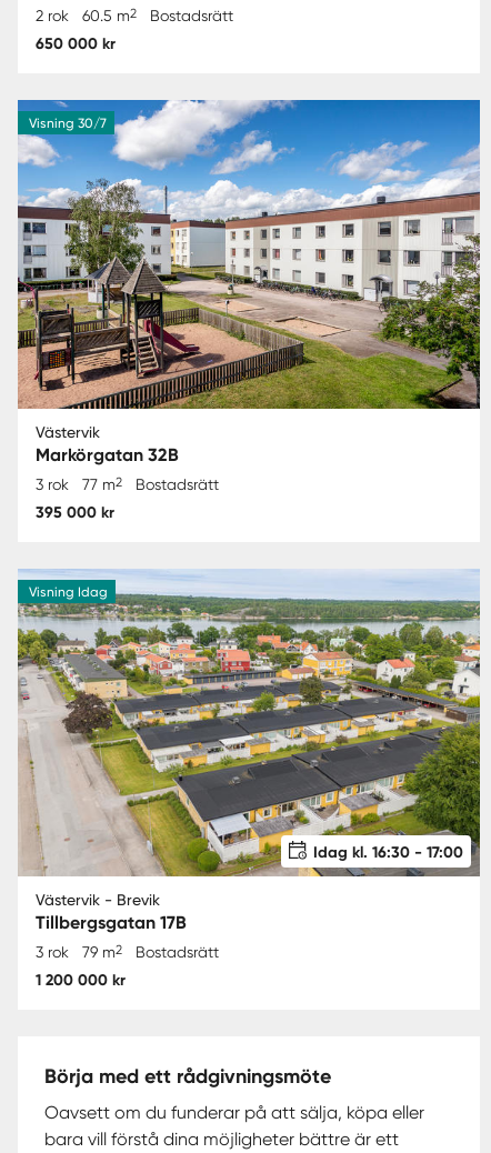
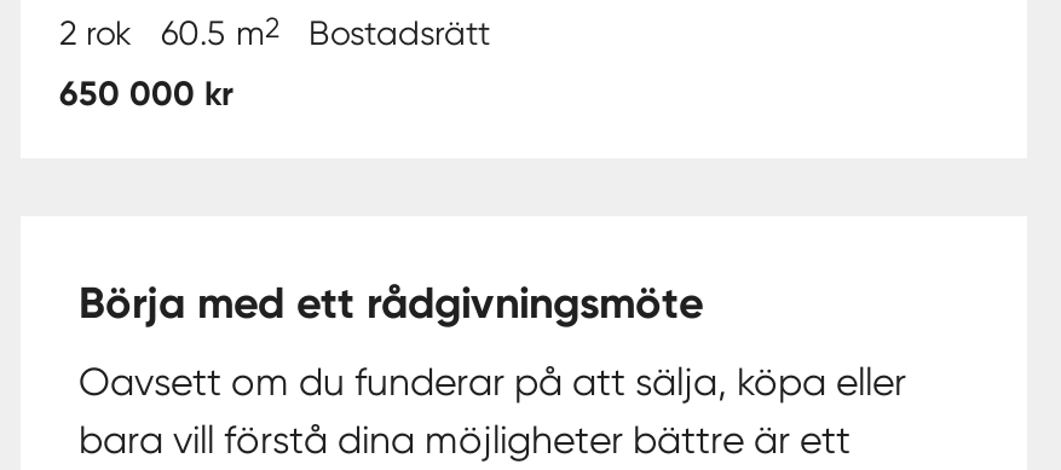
[17,99,481,410] [image] | Visning 30/7 -> none
[36,423,219,522] Västervik | Markörgatan 32B | 3 rok | 77 m2 | Bostadsrätt | 395 000 kr -> none
[17,568,481,878] [image] | Visning Idag -> none
[36,843,463,990] Idag kl. 16:30 - 17:00 | Västervik - Brevik | Tillbergsgatan 17B | 3 rok | 79 m2 | Bostadsrätt | 1 200 000 kr -> none

